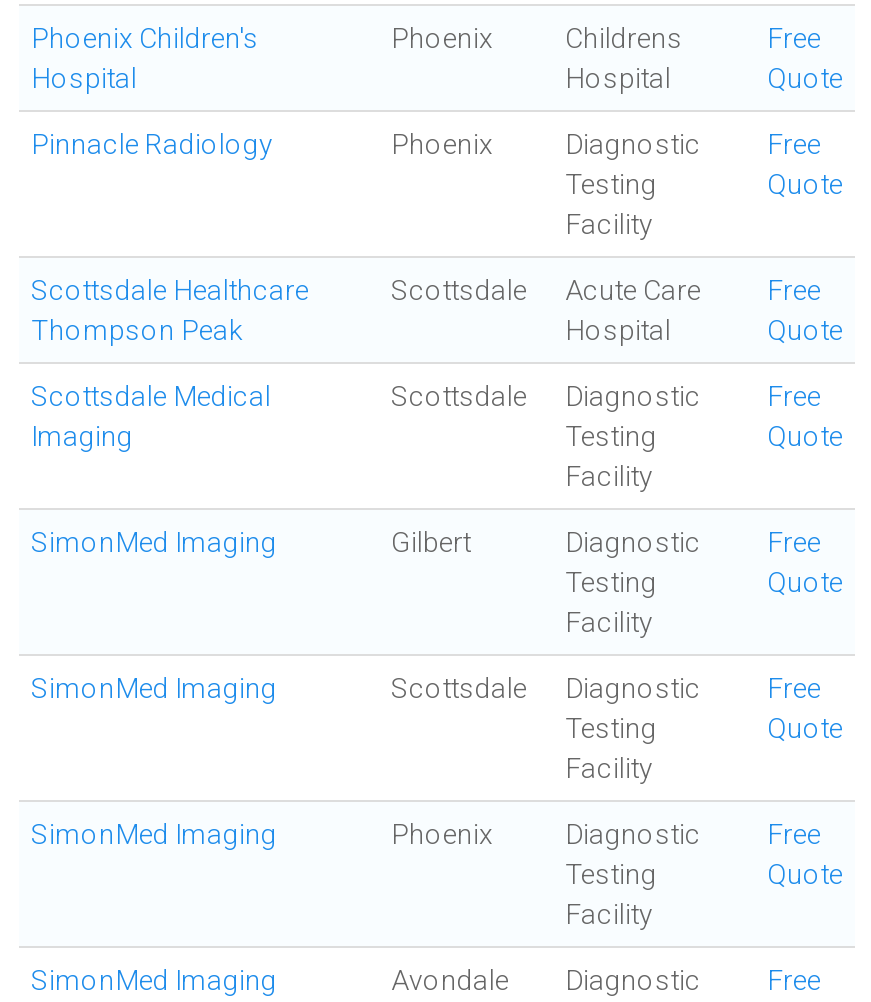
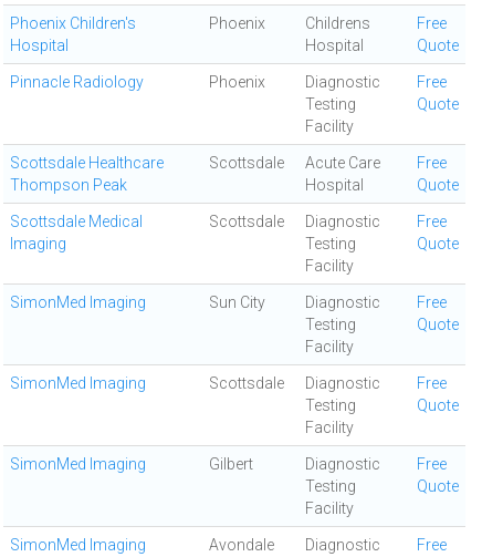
moved [391,526,471,558] -> [209,455,253,473]: Gilbert
none -> [209,293,265,311] Sun City
[391,818,493,850] Phoenix -> none

